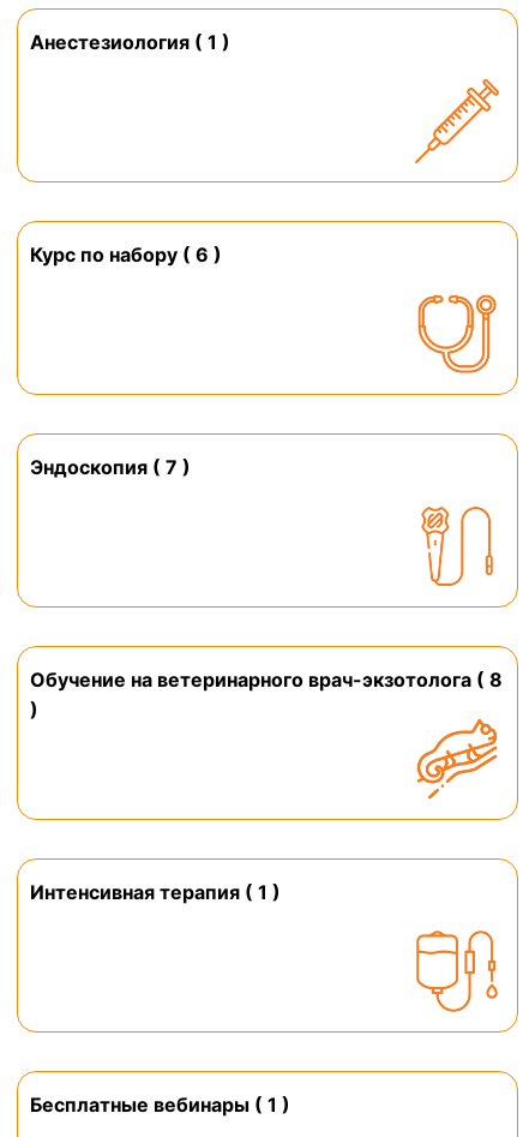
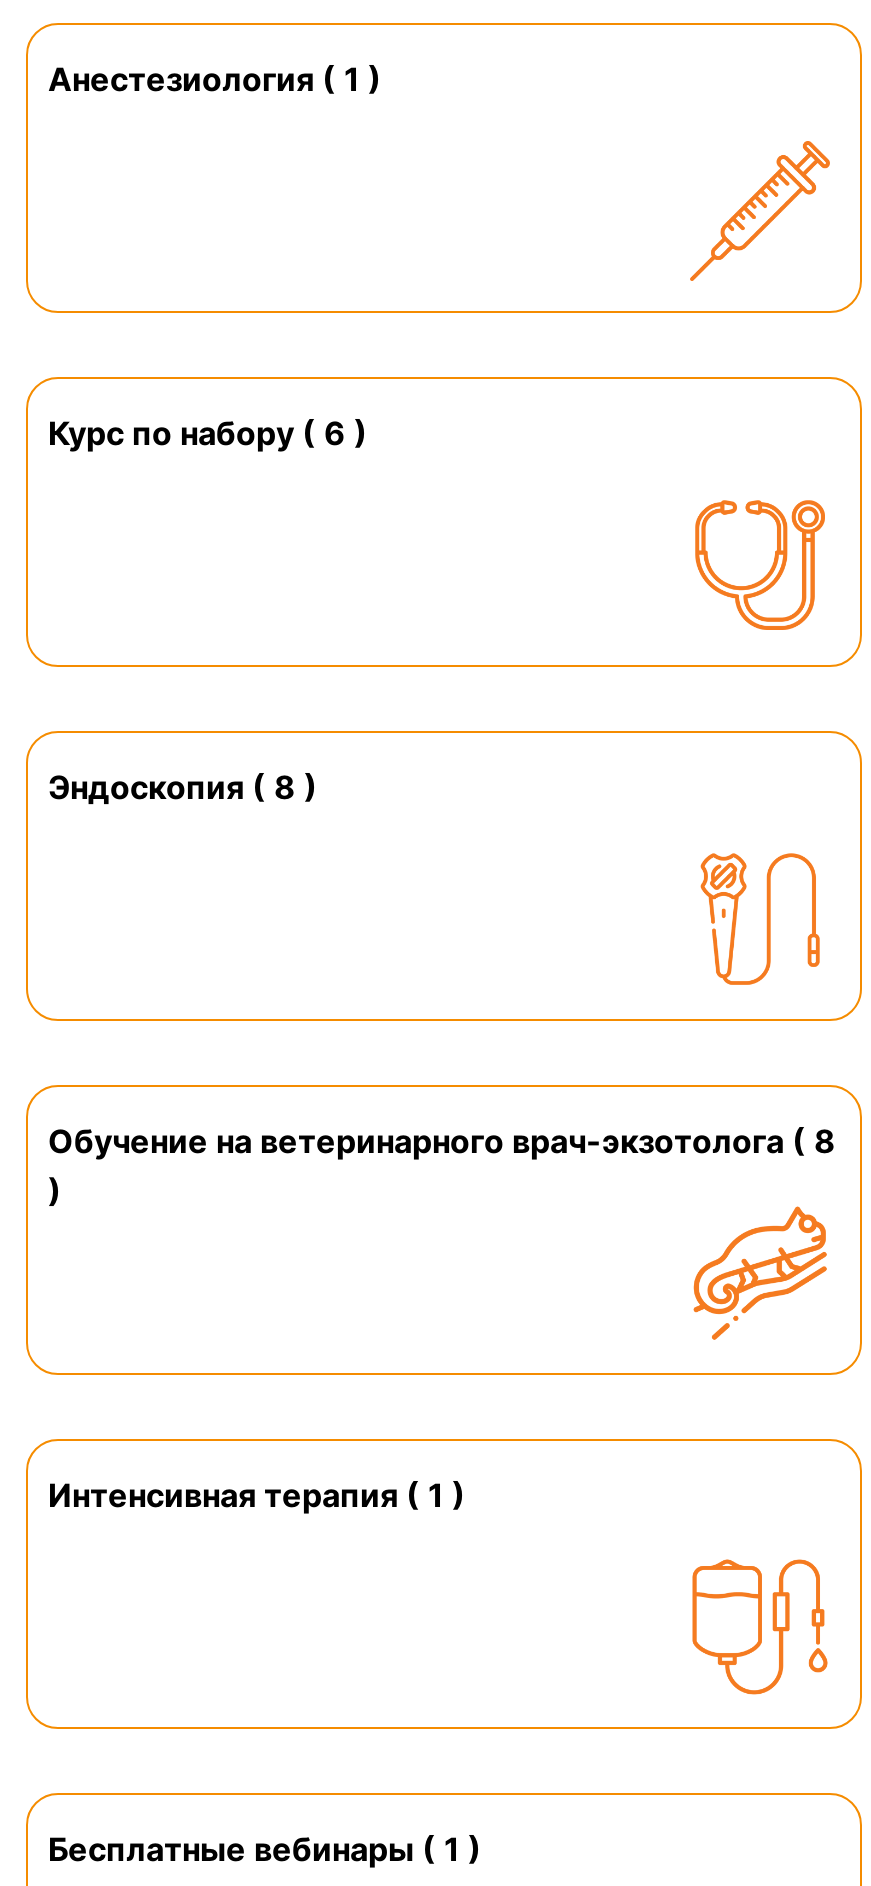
[30,455,191,479] Эндоскопия ( 7 ) -> [48,767,318,807] Эндоскопия ( 8 )

